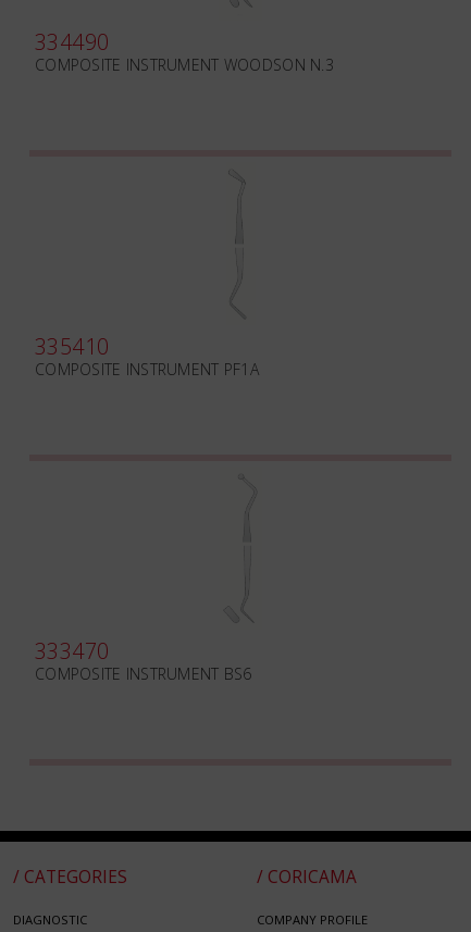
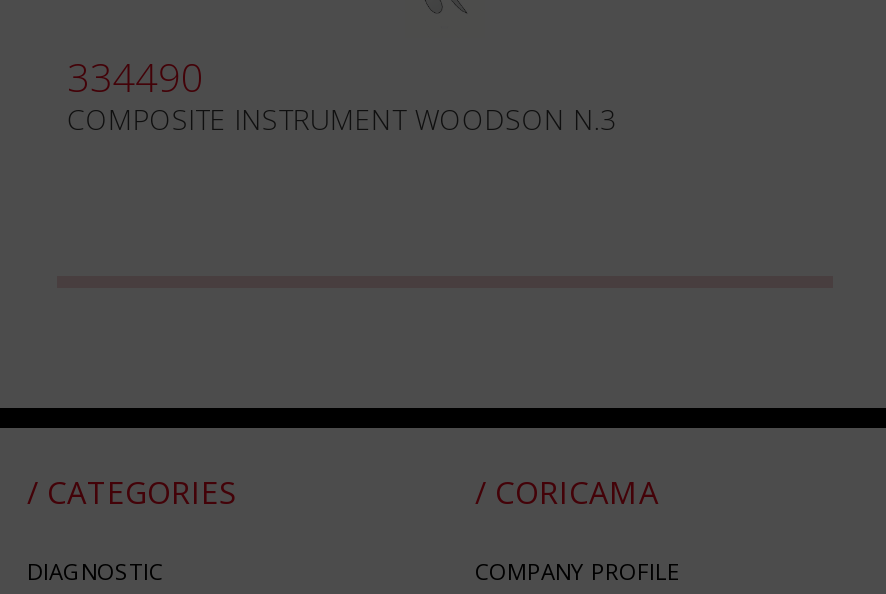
[35,332,259,380] 335410 | COMPOSITE INSTRUMENT PF1A -> none
[35,637,252,684] 333470 | COMPOSITE INSTRUMENT BS6 -> none

